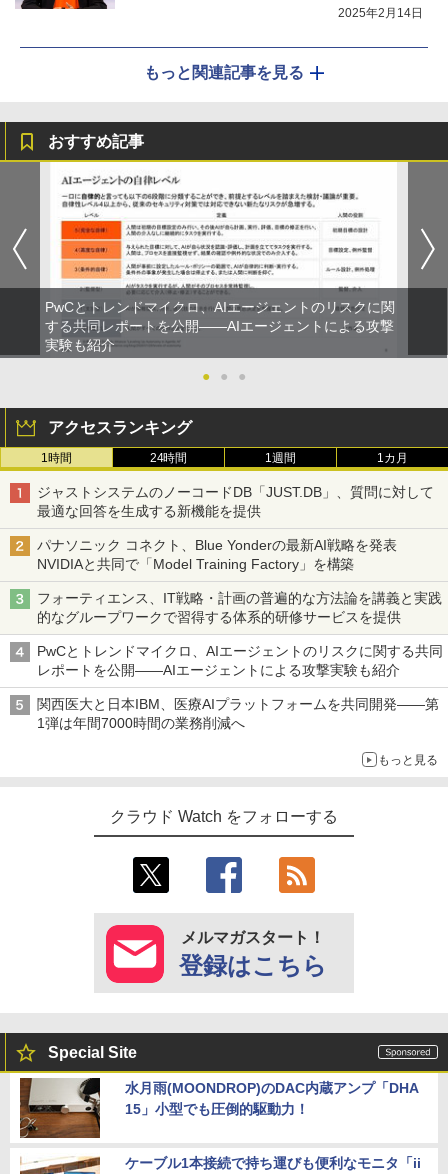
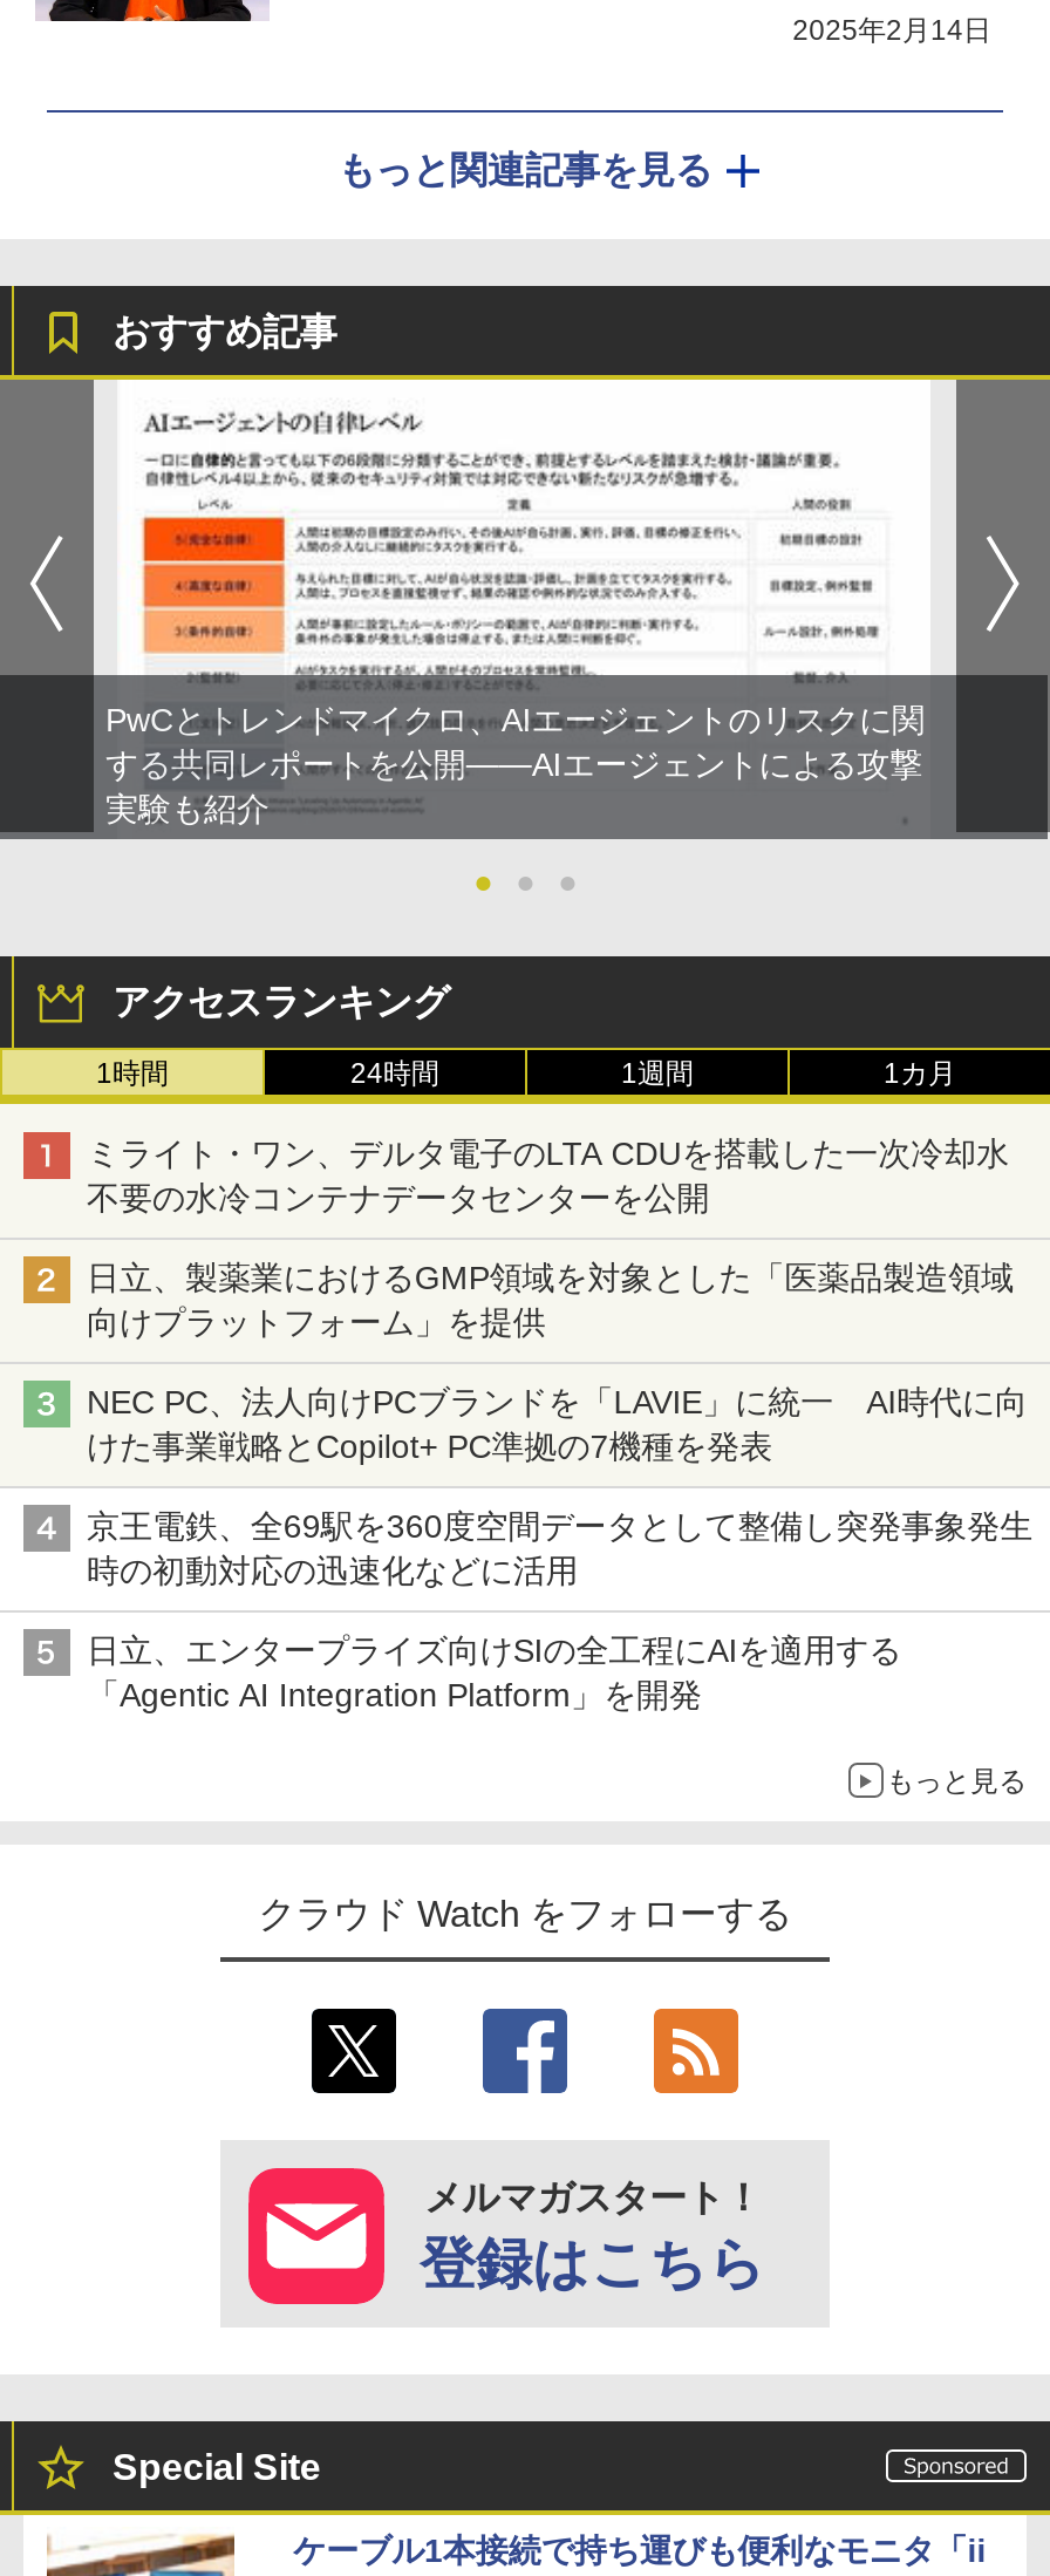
[37,484,433,519] ジャストシステムのノーコードDB「JUST.DB」、質問に対して | 最適な回答を生成する新機能を提供 -> [87,1135,1009,1217] ミライト・ワン、デルタ電子のLTA CDUを搭載した一次冷却水 | 不要の水冷コンテナデータセンターを公開
[37,537,410,572] パナソニック コネクト、Blue Yonderの最新AI戦略を発表 | NVIDIAと共同で「Model Training Factory」を構築 -> [87,1259,1014,1341] 日立、製薬業におけるGMP領域を対象とした「医薬品製造領域 | 向けプラットフォーム」を提供
[37,590,442,625] フォーティエンス、IT戦略・計画の普遍的な方法論を講義と実践 | 的なグループワークで習得する体系的研修サービスを提供 -> [87,1384,1028,1466] NEC PC、法人向けPCブランドを「LAVIE」に統一 AI時代に向 | けた事業戦略とCopilot+ PC準拠の7機種を発表
[37,643,443,678] PwCとトレンドマイクロ、AIエージェントのリスクに関する共同 | レポートを公開――AIエージェントによる攻撃実験も紹介 -> [87,1508,1033,1590] 京王電鉄、全69駅を360度空間データとして整備し突発事象発生 | 時の初動対応の迅速化などに活用
[37,696,439,731] 関西医大と日本IBM、医療AIプラットフォームを共同開発――第 | 1弾は年間7000時間の業務削減へ -> [87,1632,901,1714] 日立、エンタープライズ向けSIの全工程にAIを適用する | 「Agentic AI Integration Platform」を開発
[19,1077,419,1148] [image] | 水月雨(MOONDROP)のDAC内蔵アンプ「DHA | 15」小型でも圧倒的駆動力！ -> none

